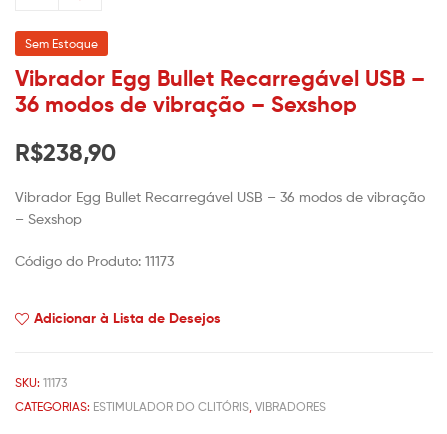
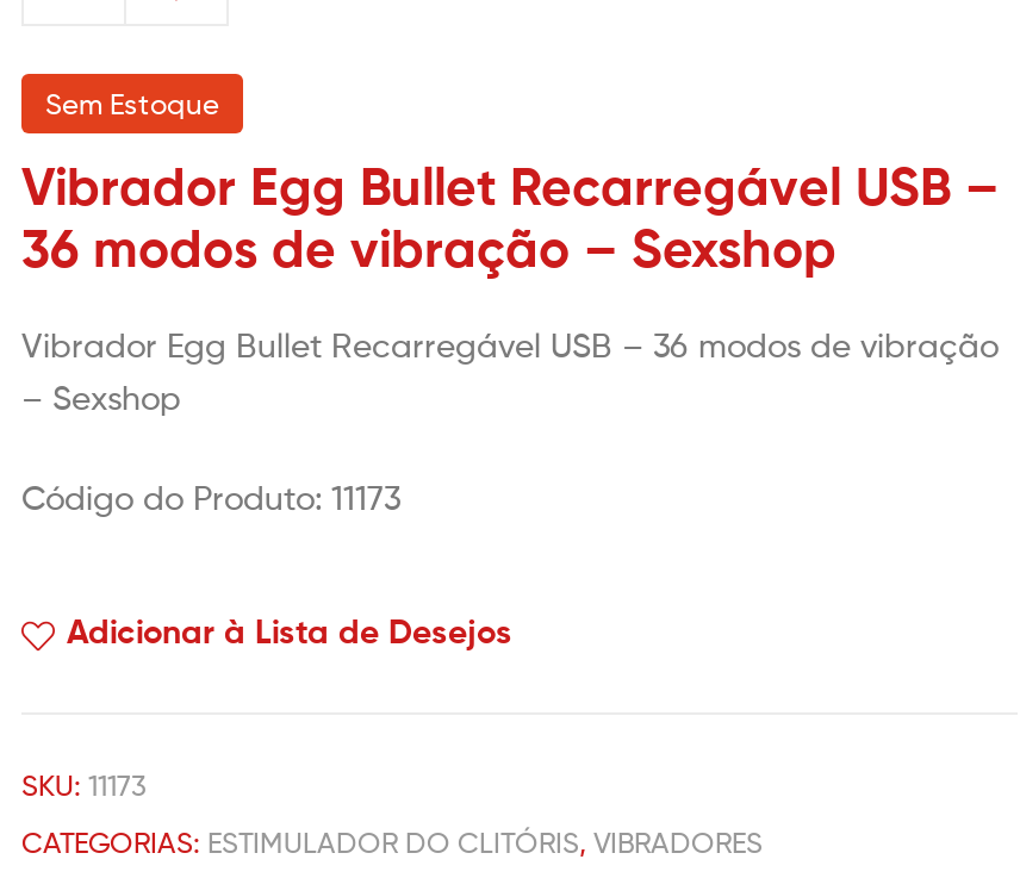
[15,138,116,167] R$238,90 -> none

